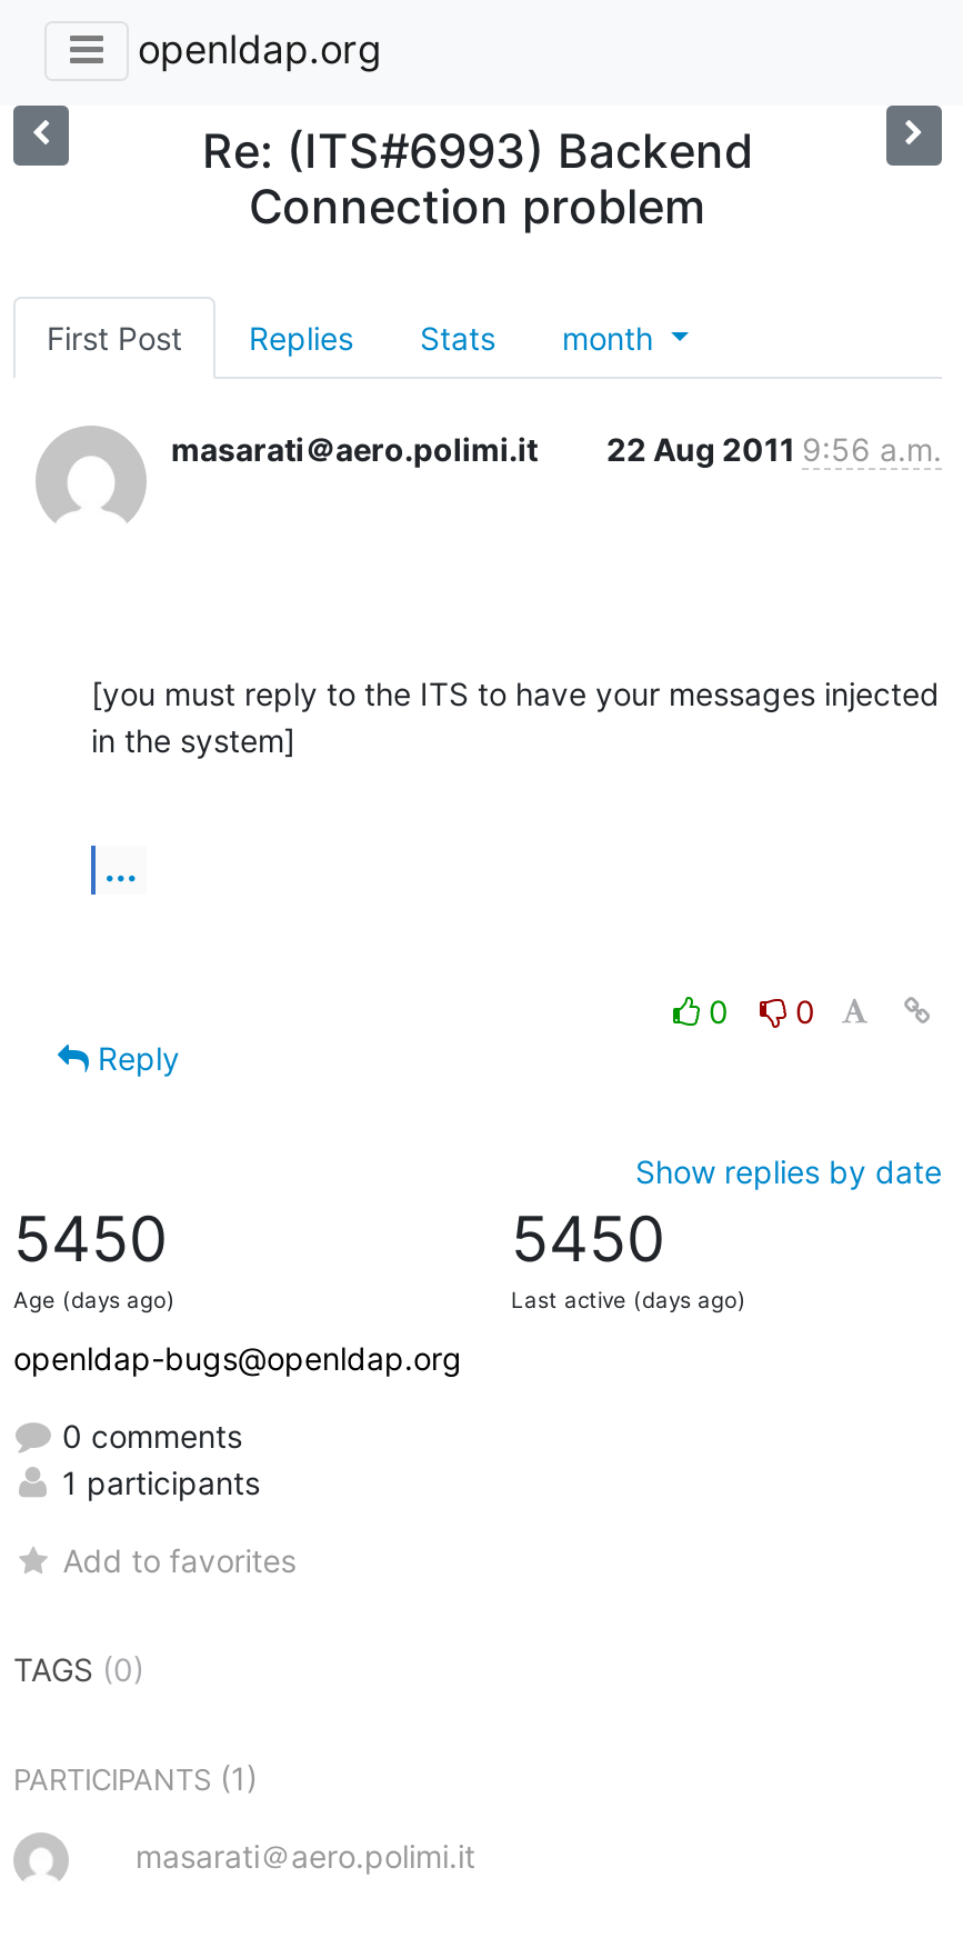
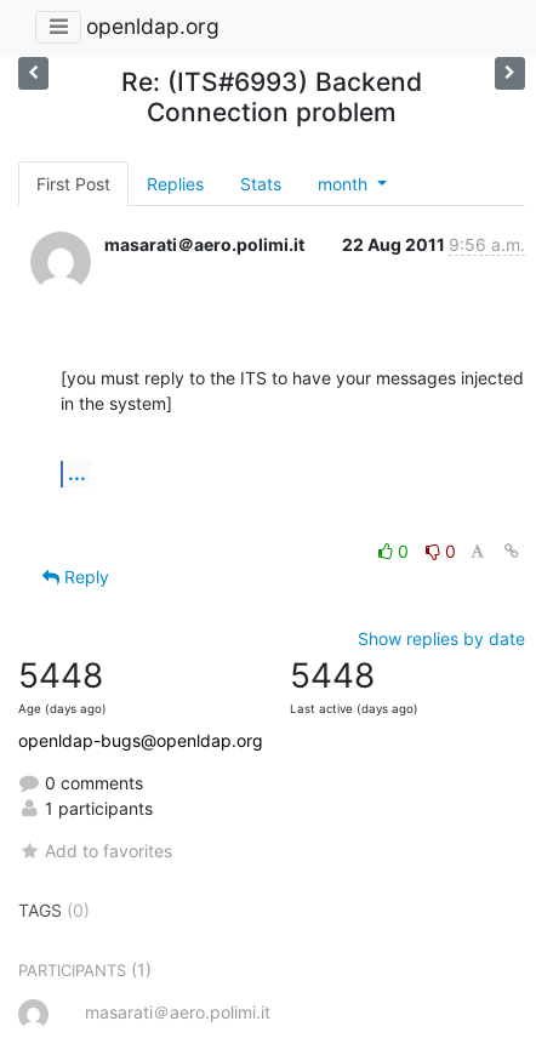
[13,1201,169,1276] 5450 -> [18,655,103,696] 5448
[511,1201,666,1276] 5450 -> [290,655,375,696] 5448

